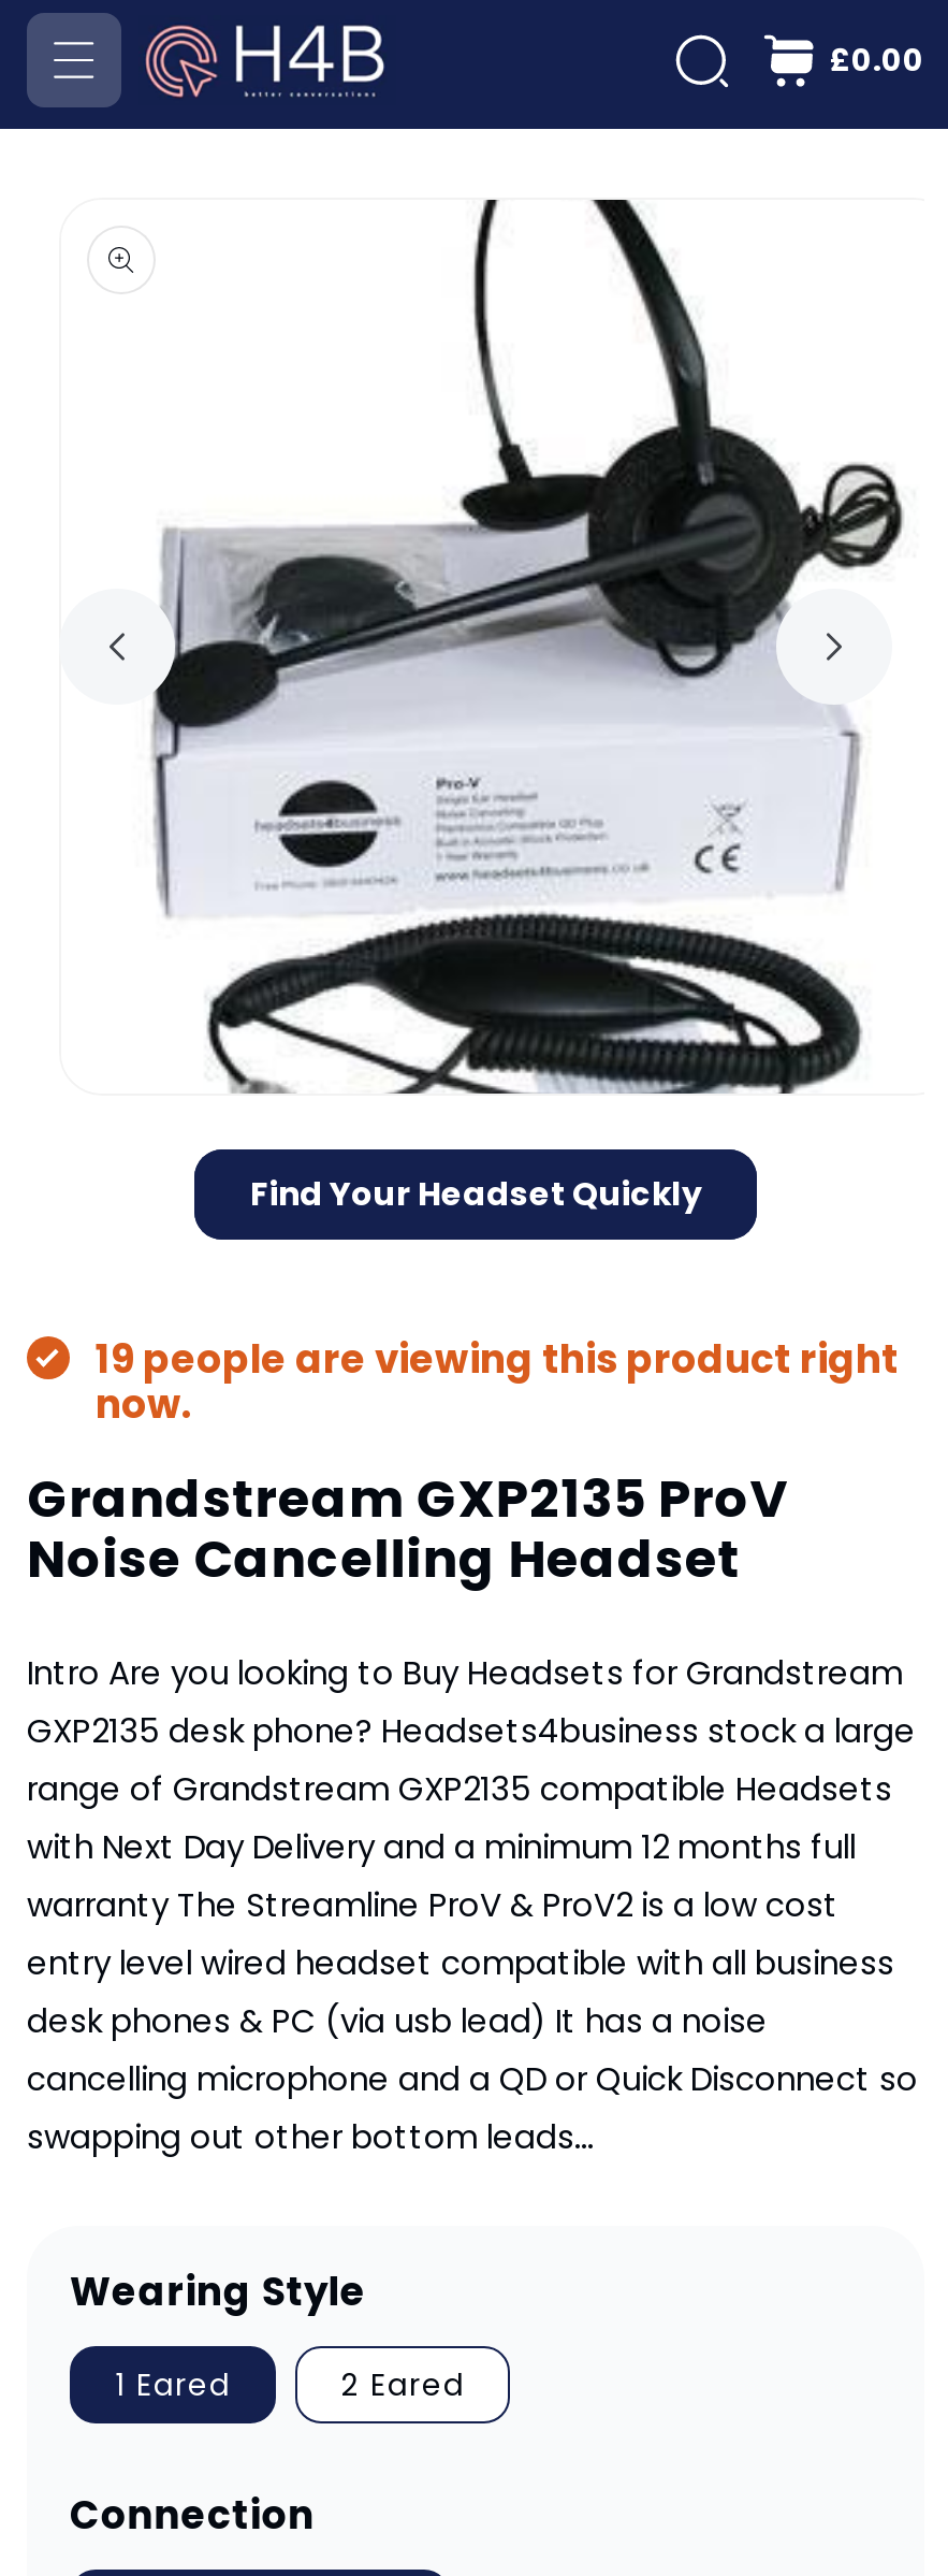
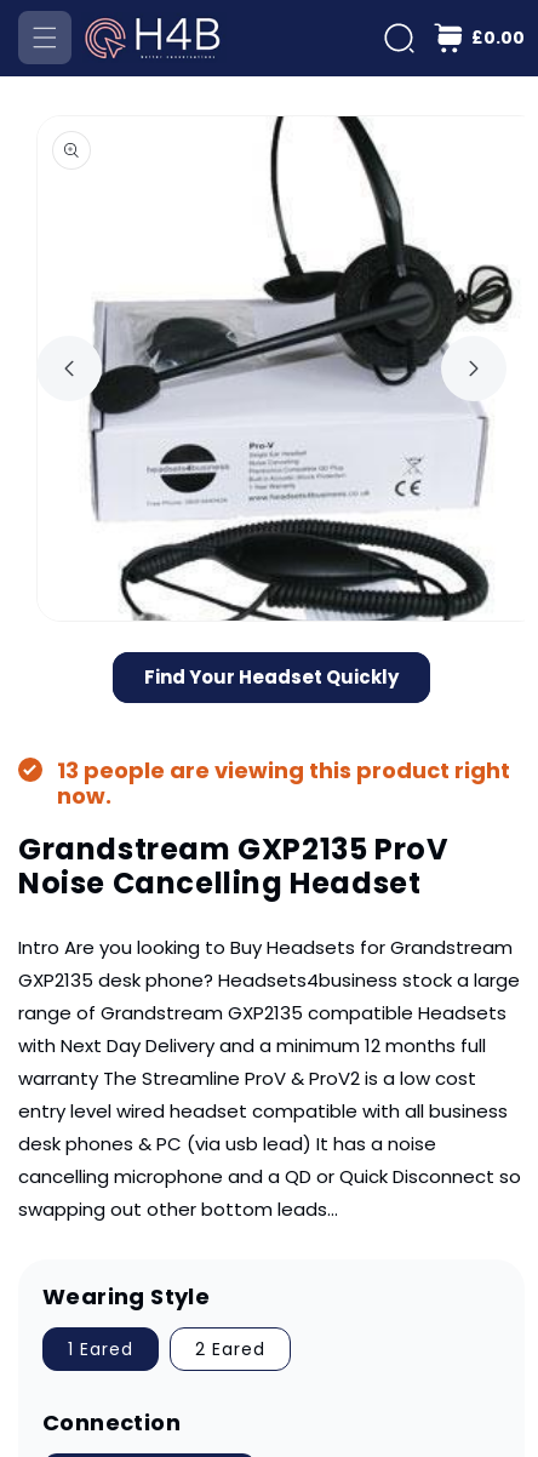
[96,1332,899,1386] 19 people are viewing this product right -> [57,755,510,785] 13 people are viewing this product right

